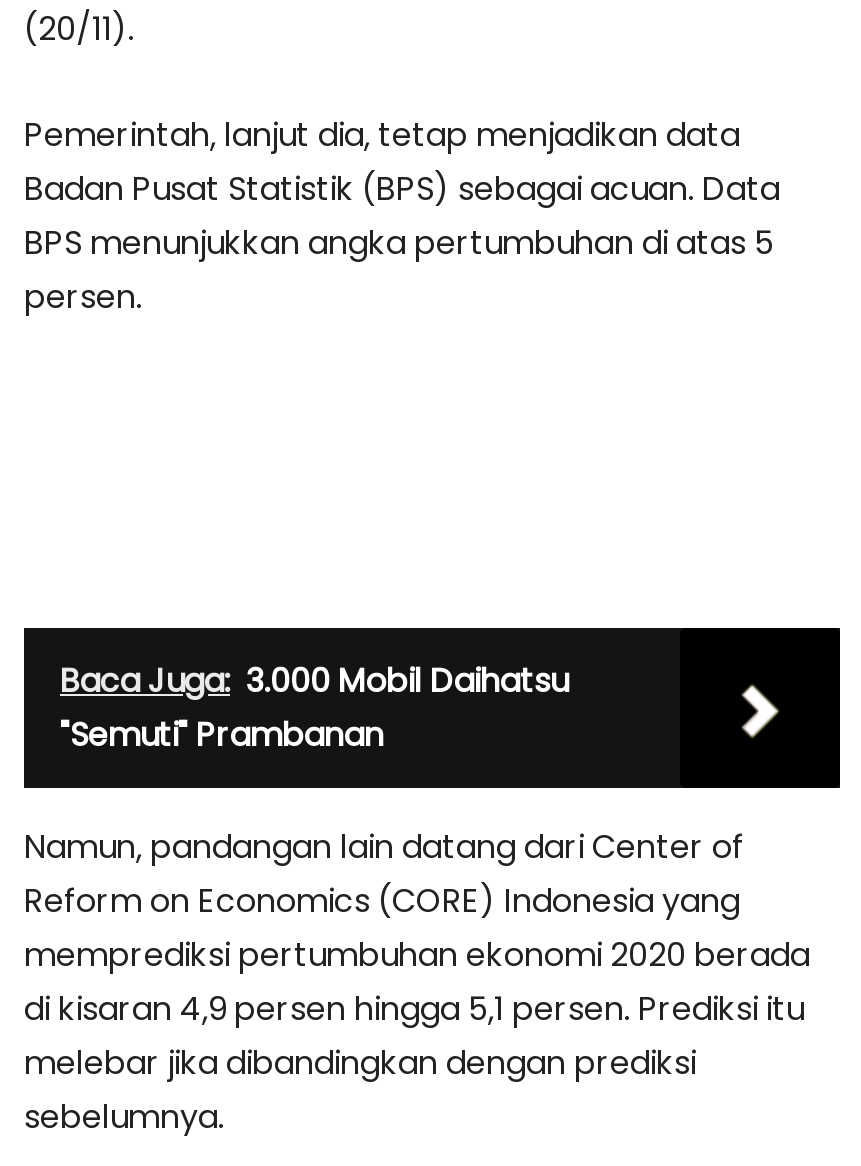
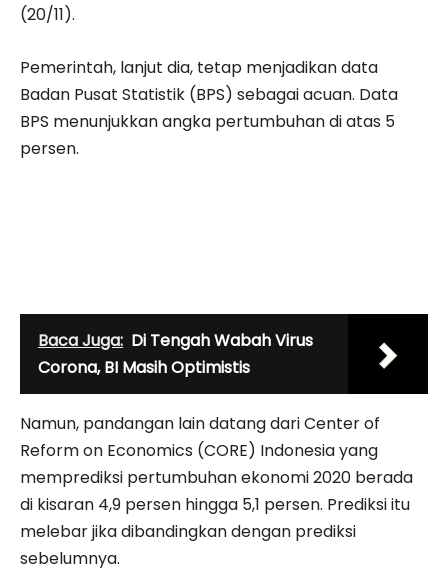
[60,657,568,757] Baca Juga: 3.000 Mobil Daihatsu | "Semuti" Prambanan -> [38,329,313,379] Baca Juga: Di Tengah Wabah Virus | Corona, BI Masih Optimistis

